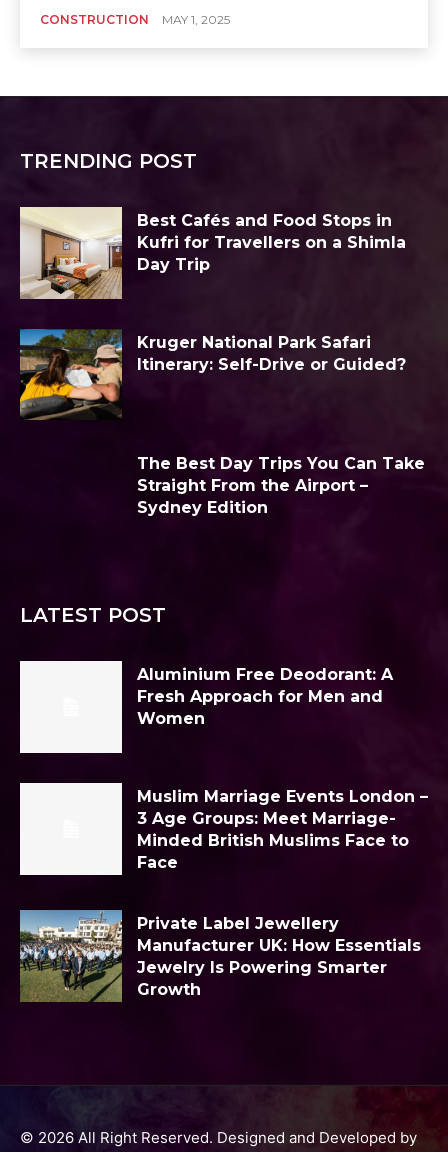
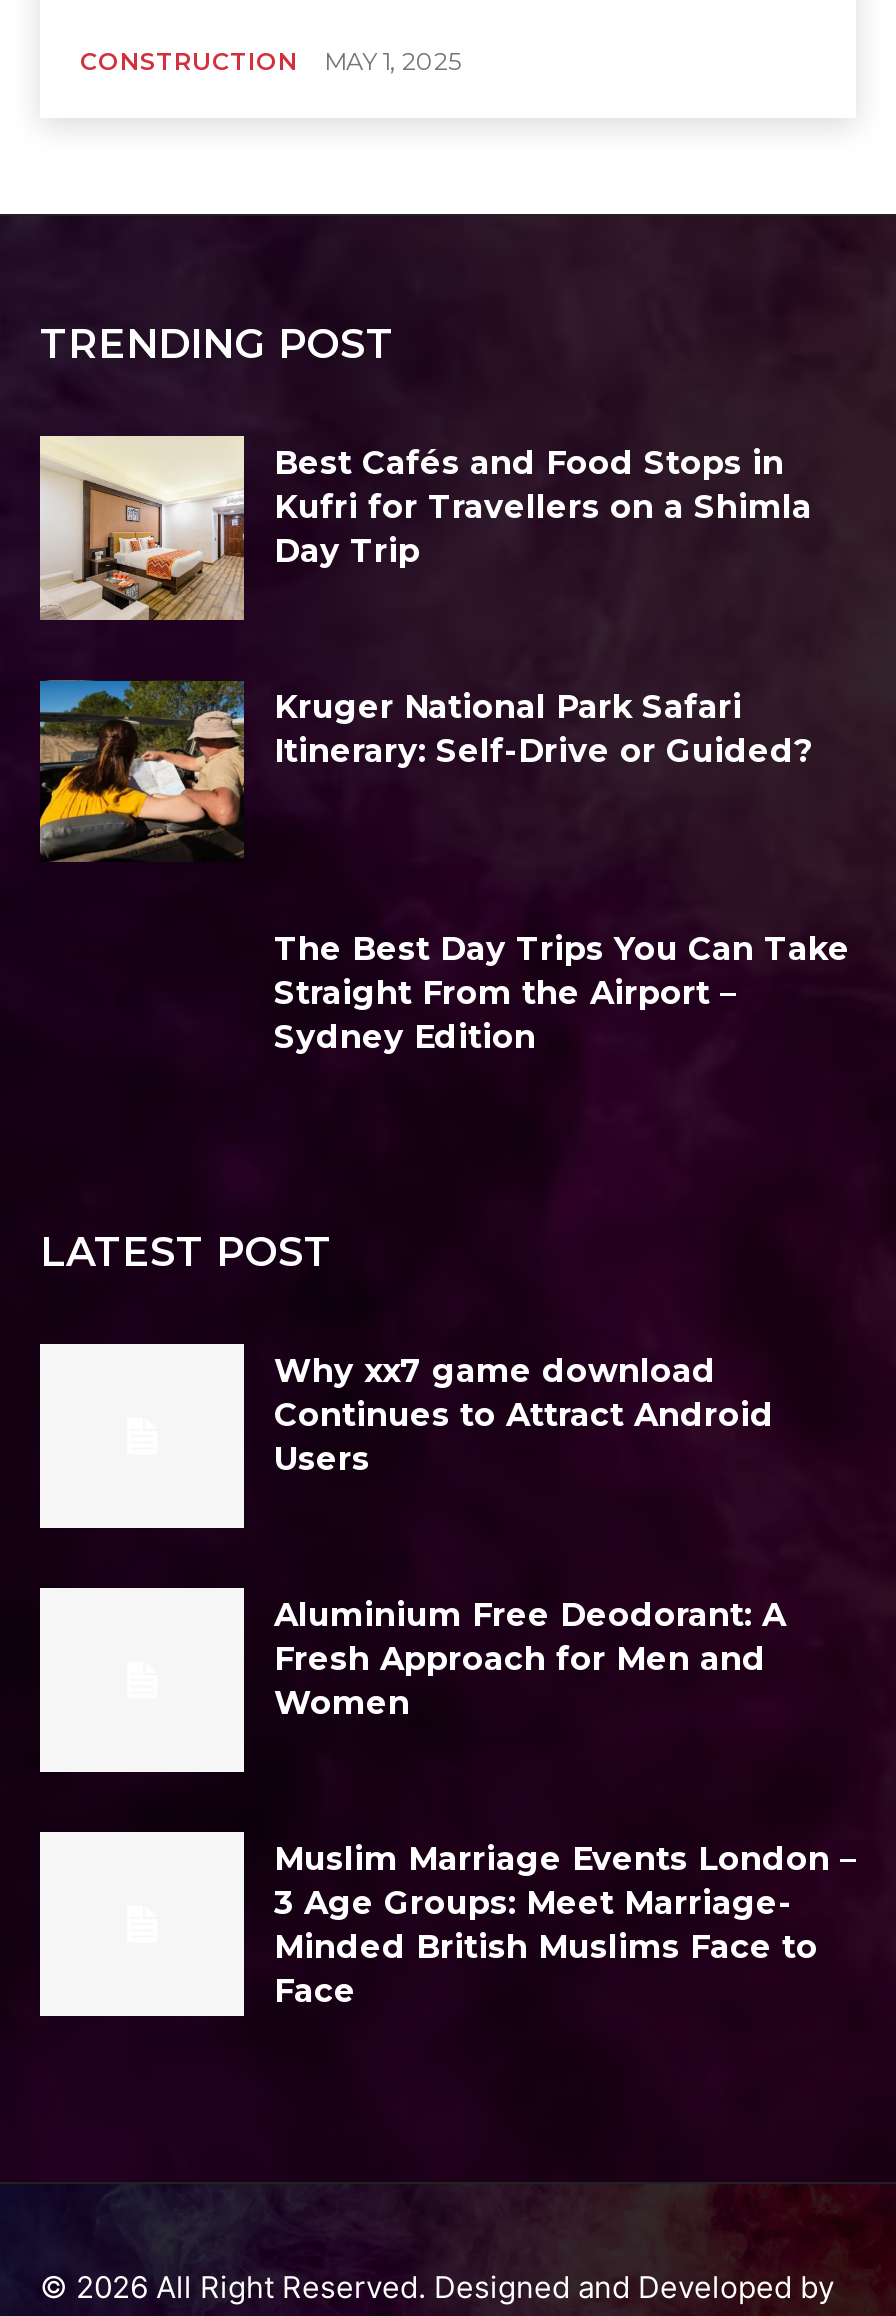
none -> [274,1352,774,1478] Why xx7 game download | Continues to Attract Android | Users
moved [137,665,428,872] -> [274,1596,856,2010]: Aluminium Free Deodorant: A | Fresh Approach for Men and | Women | Muslim Marriage Events London – | 3 Age Groups: Meet Marriage- | Minded British Muslims Face to | Face
[19,909,421,1002] [image] | Private Label Jewellery | Manufacturer UK: How Essentials | Jewelry Is Powering Smarter | Growth -> none

